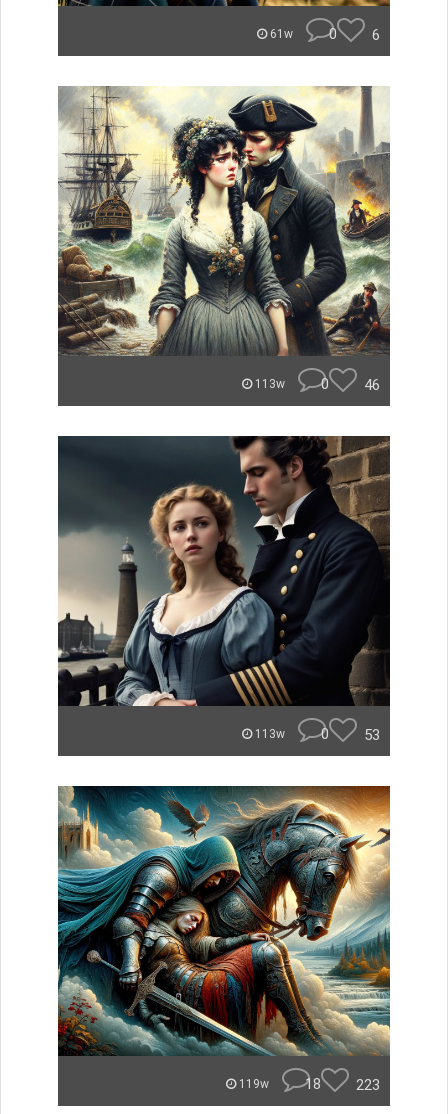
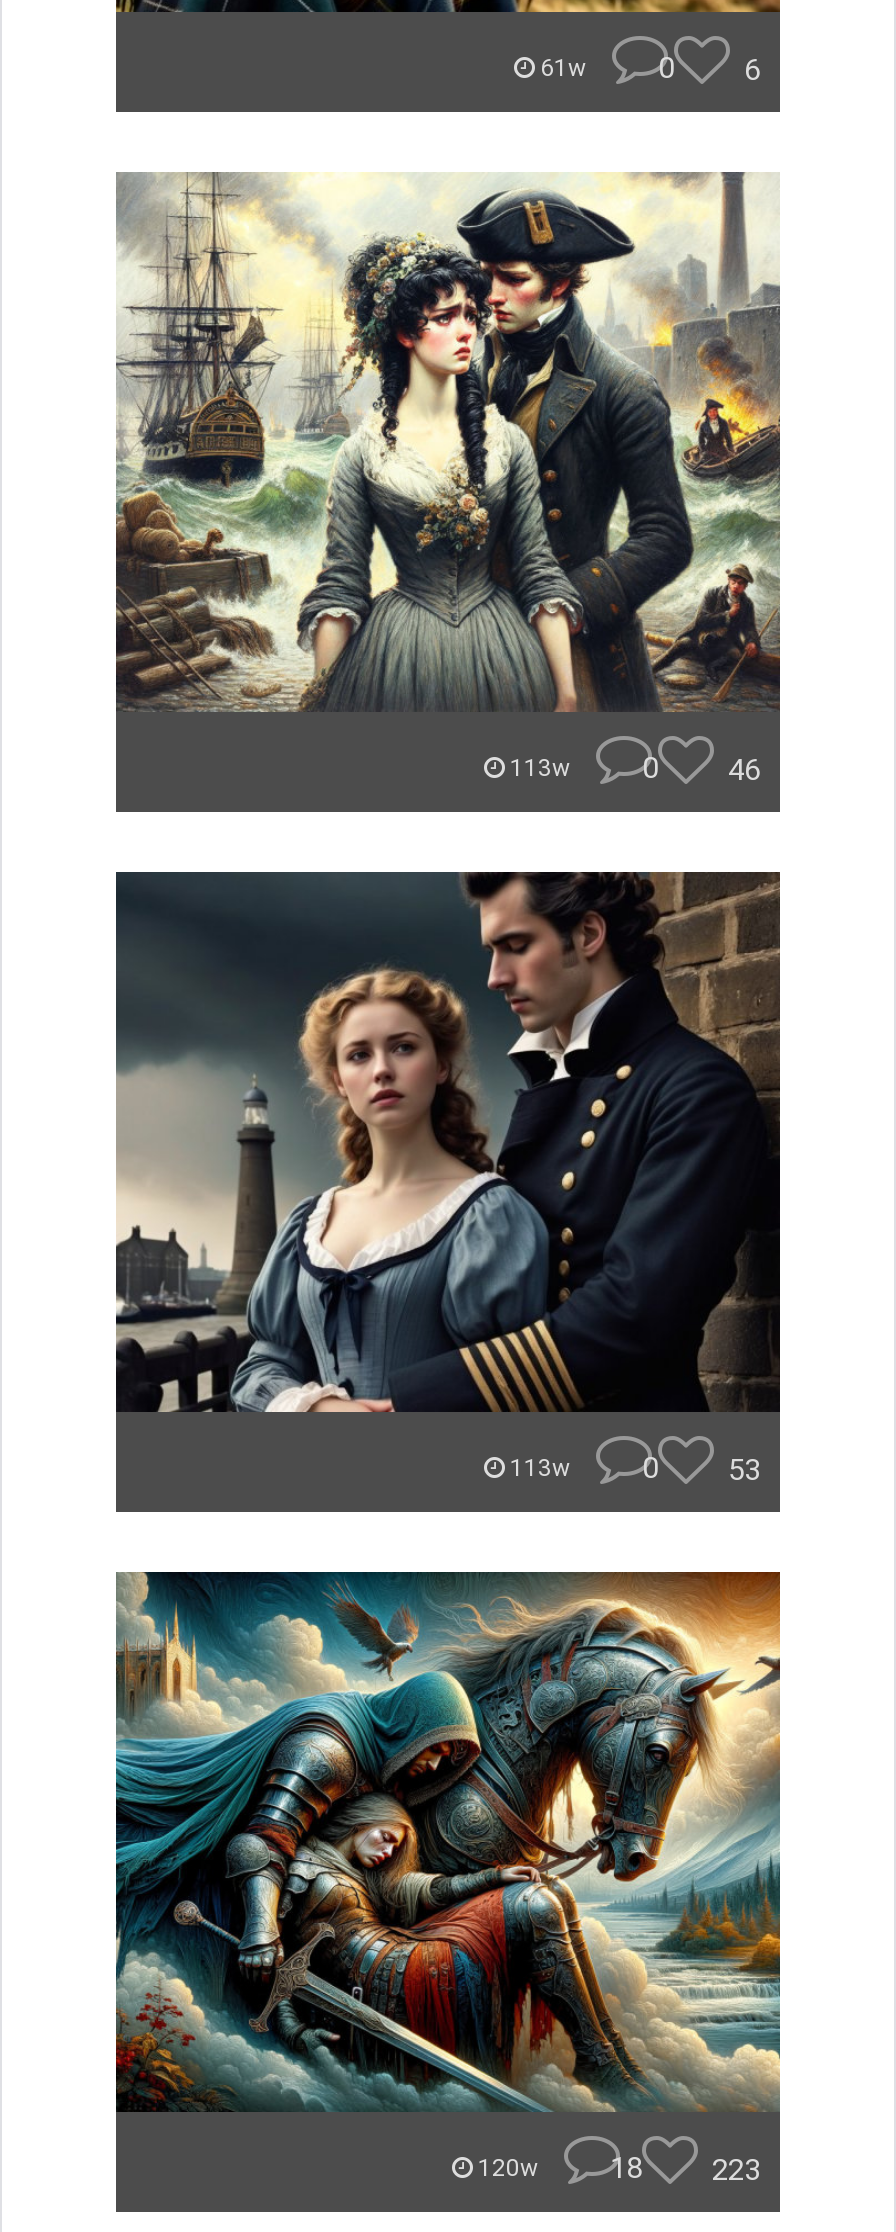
[236,1077,272,1091] 119w -> [472,2154,544,2182] 120w

